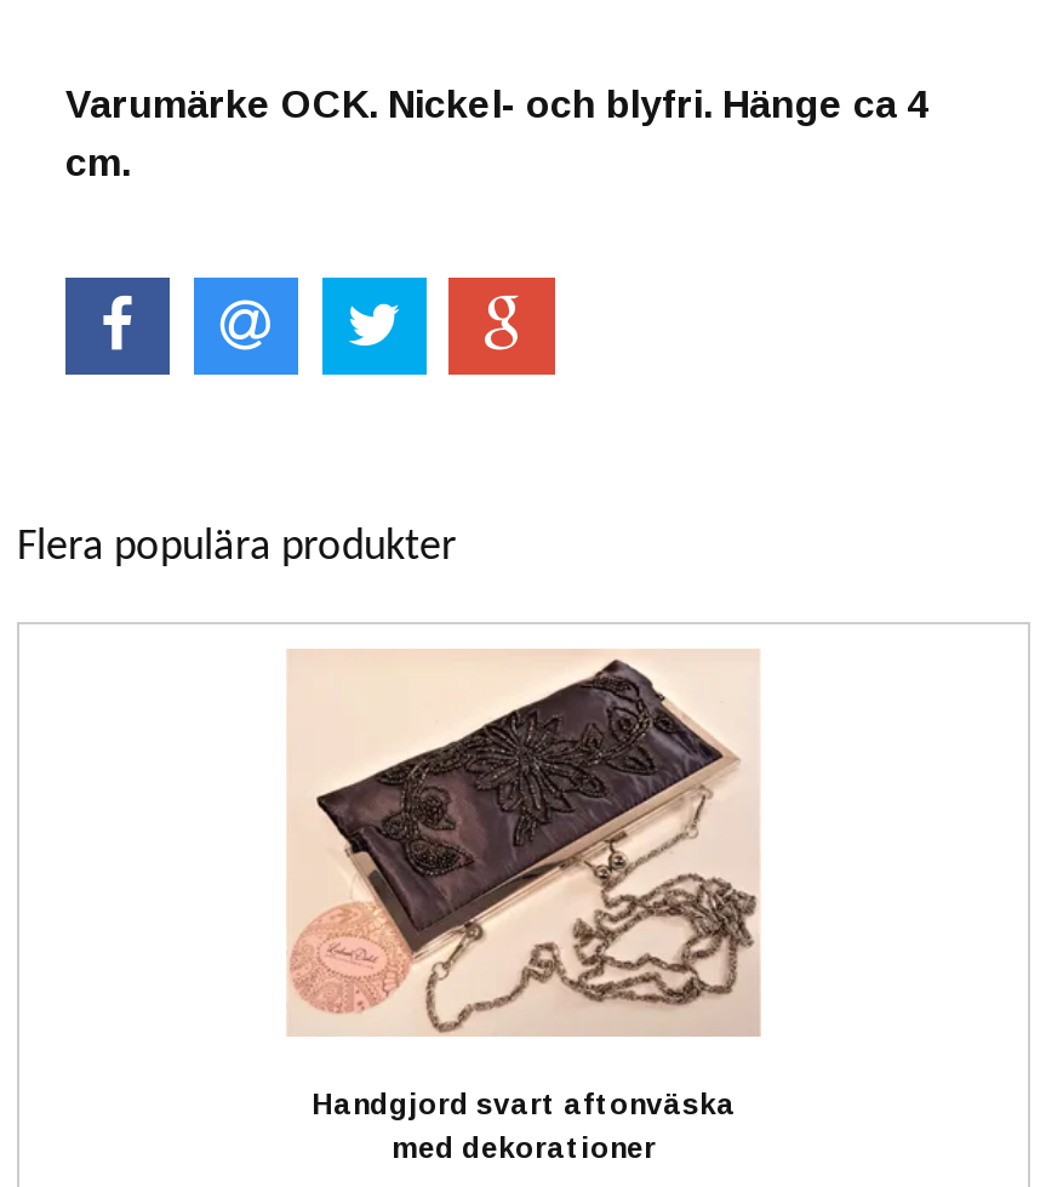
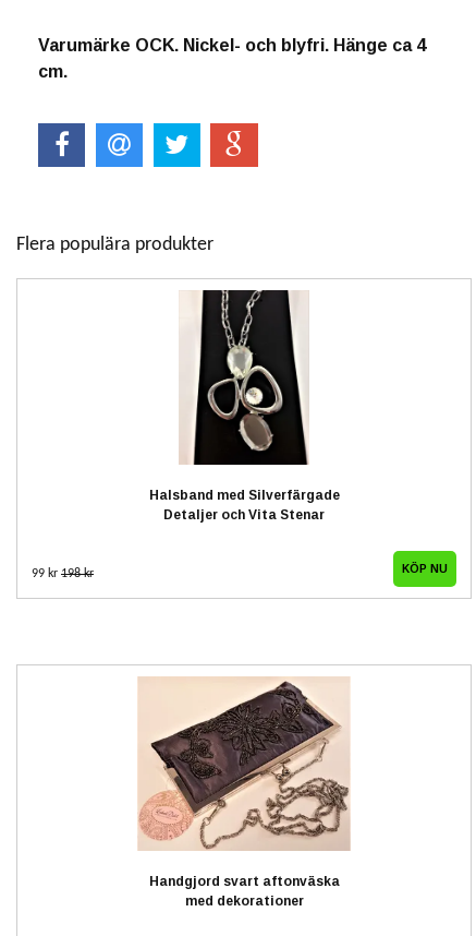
none -> [32,567,94,580] 99 kr 198 kr
none -> [149,289,339,522] [image] | Halsband med Silverfärgade | Detaljer och Vita Stenar
none -> [392,550,457,588] [image]

